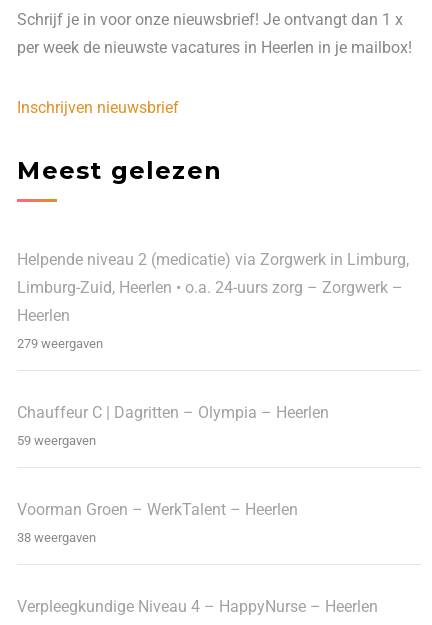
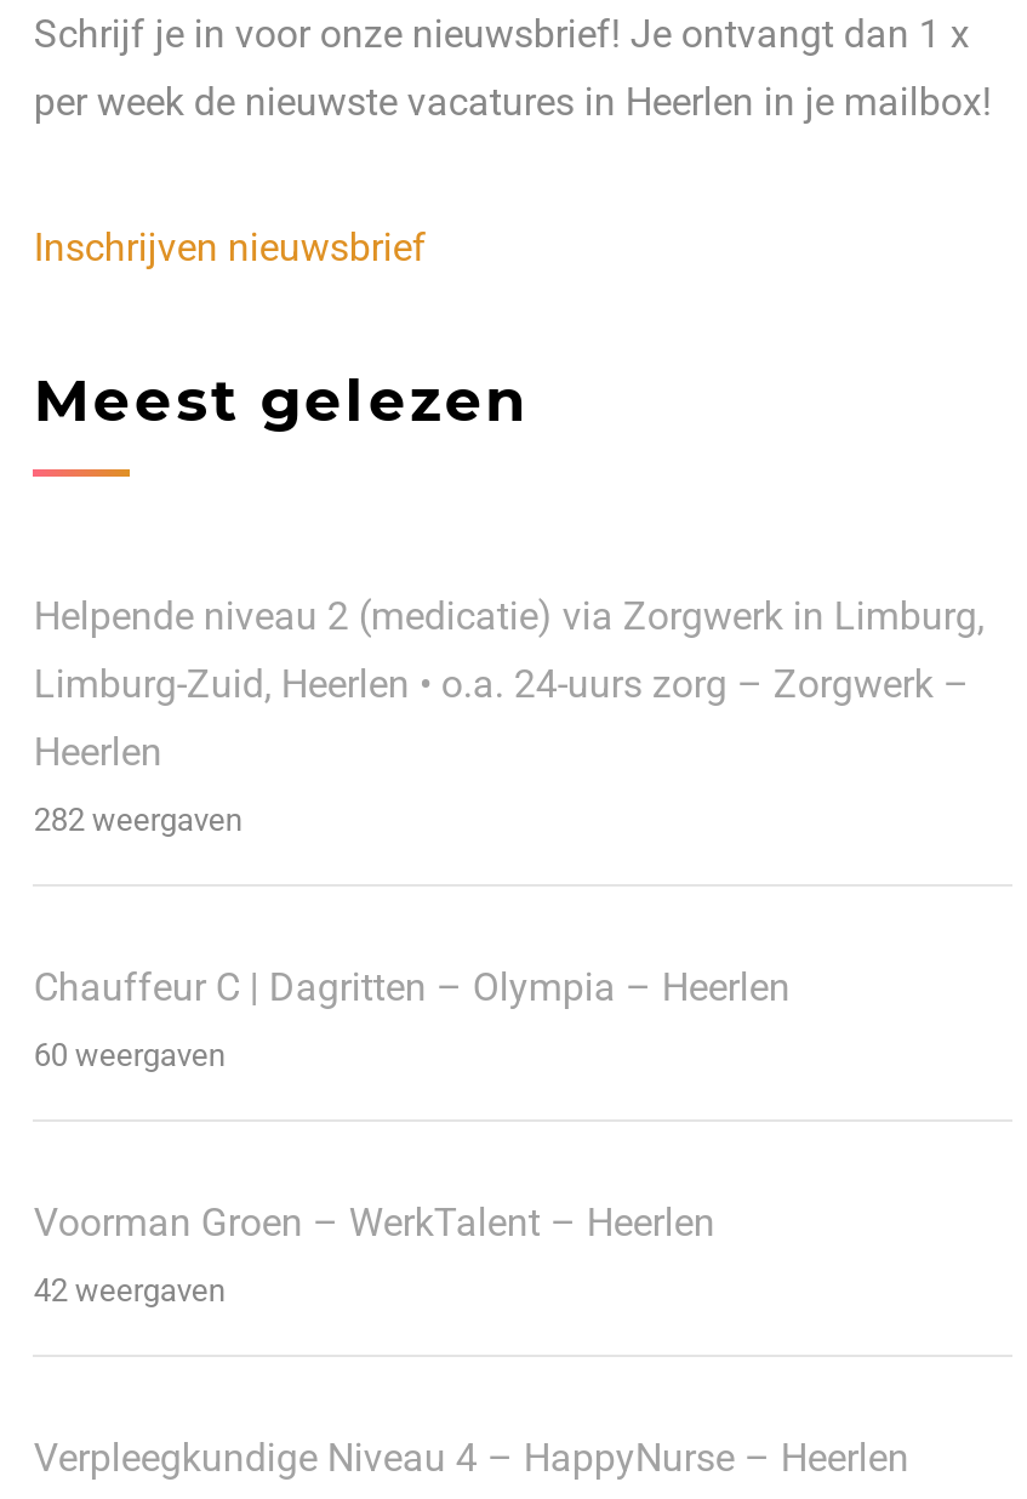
[17,336,103,351] 279 weergaven -> [34,802,242,838] 282 weergaven
[17,433,96,448] 59 weergaven -> [34,1037,225,1074] 60 weergaven
[17,530,96,545] 38 weergaven -> [34,1272,225,1309] 42 weergaven

